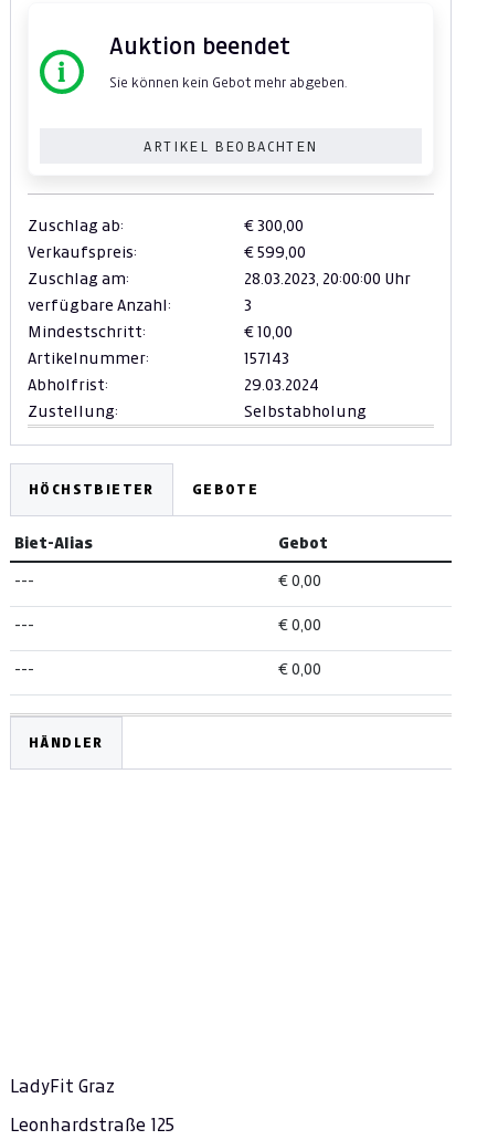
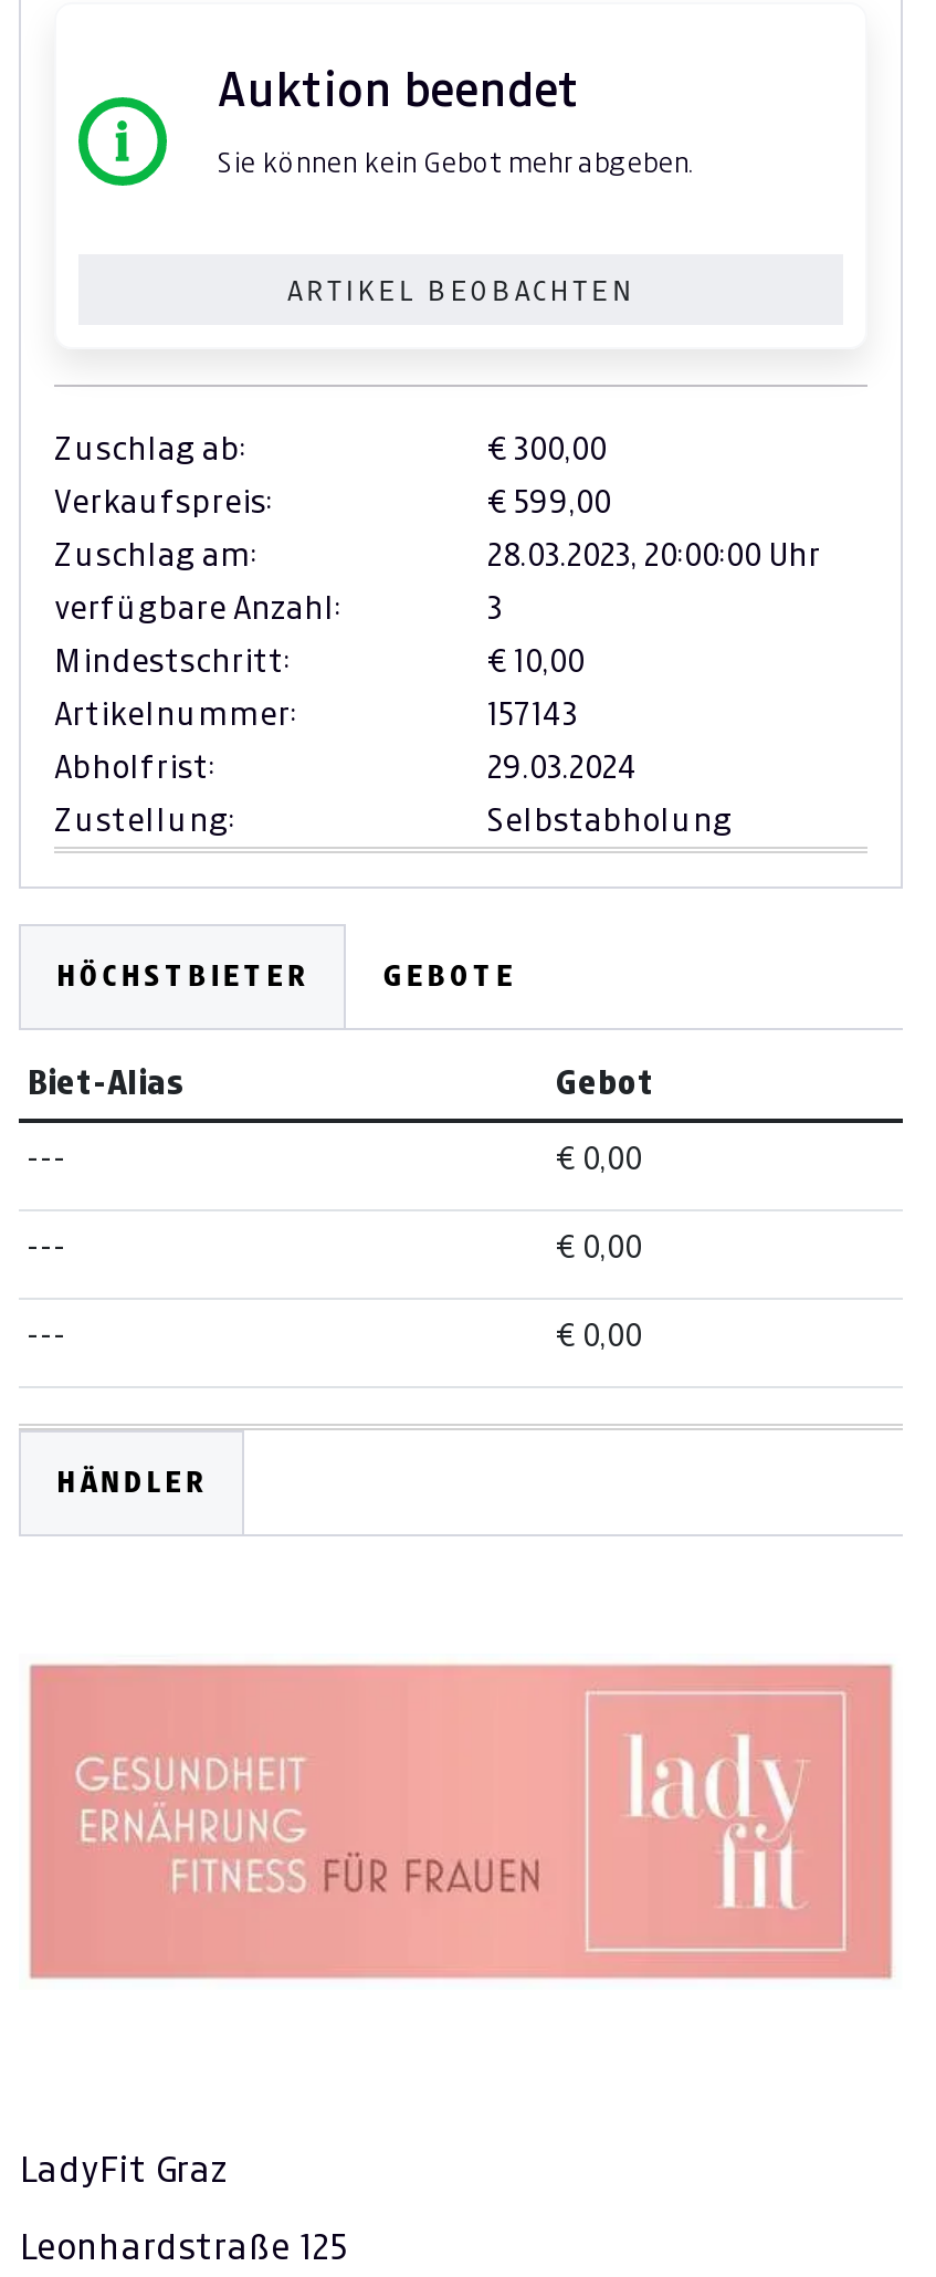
none -> [28,1660,894,1981] [image]

